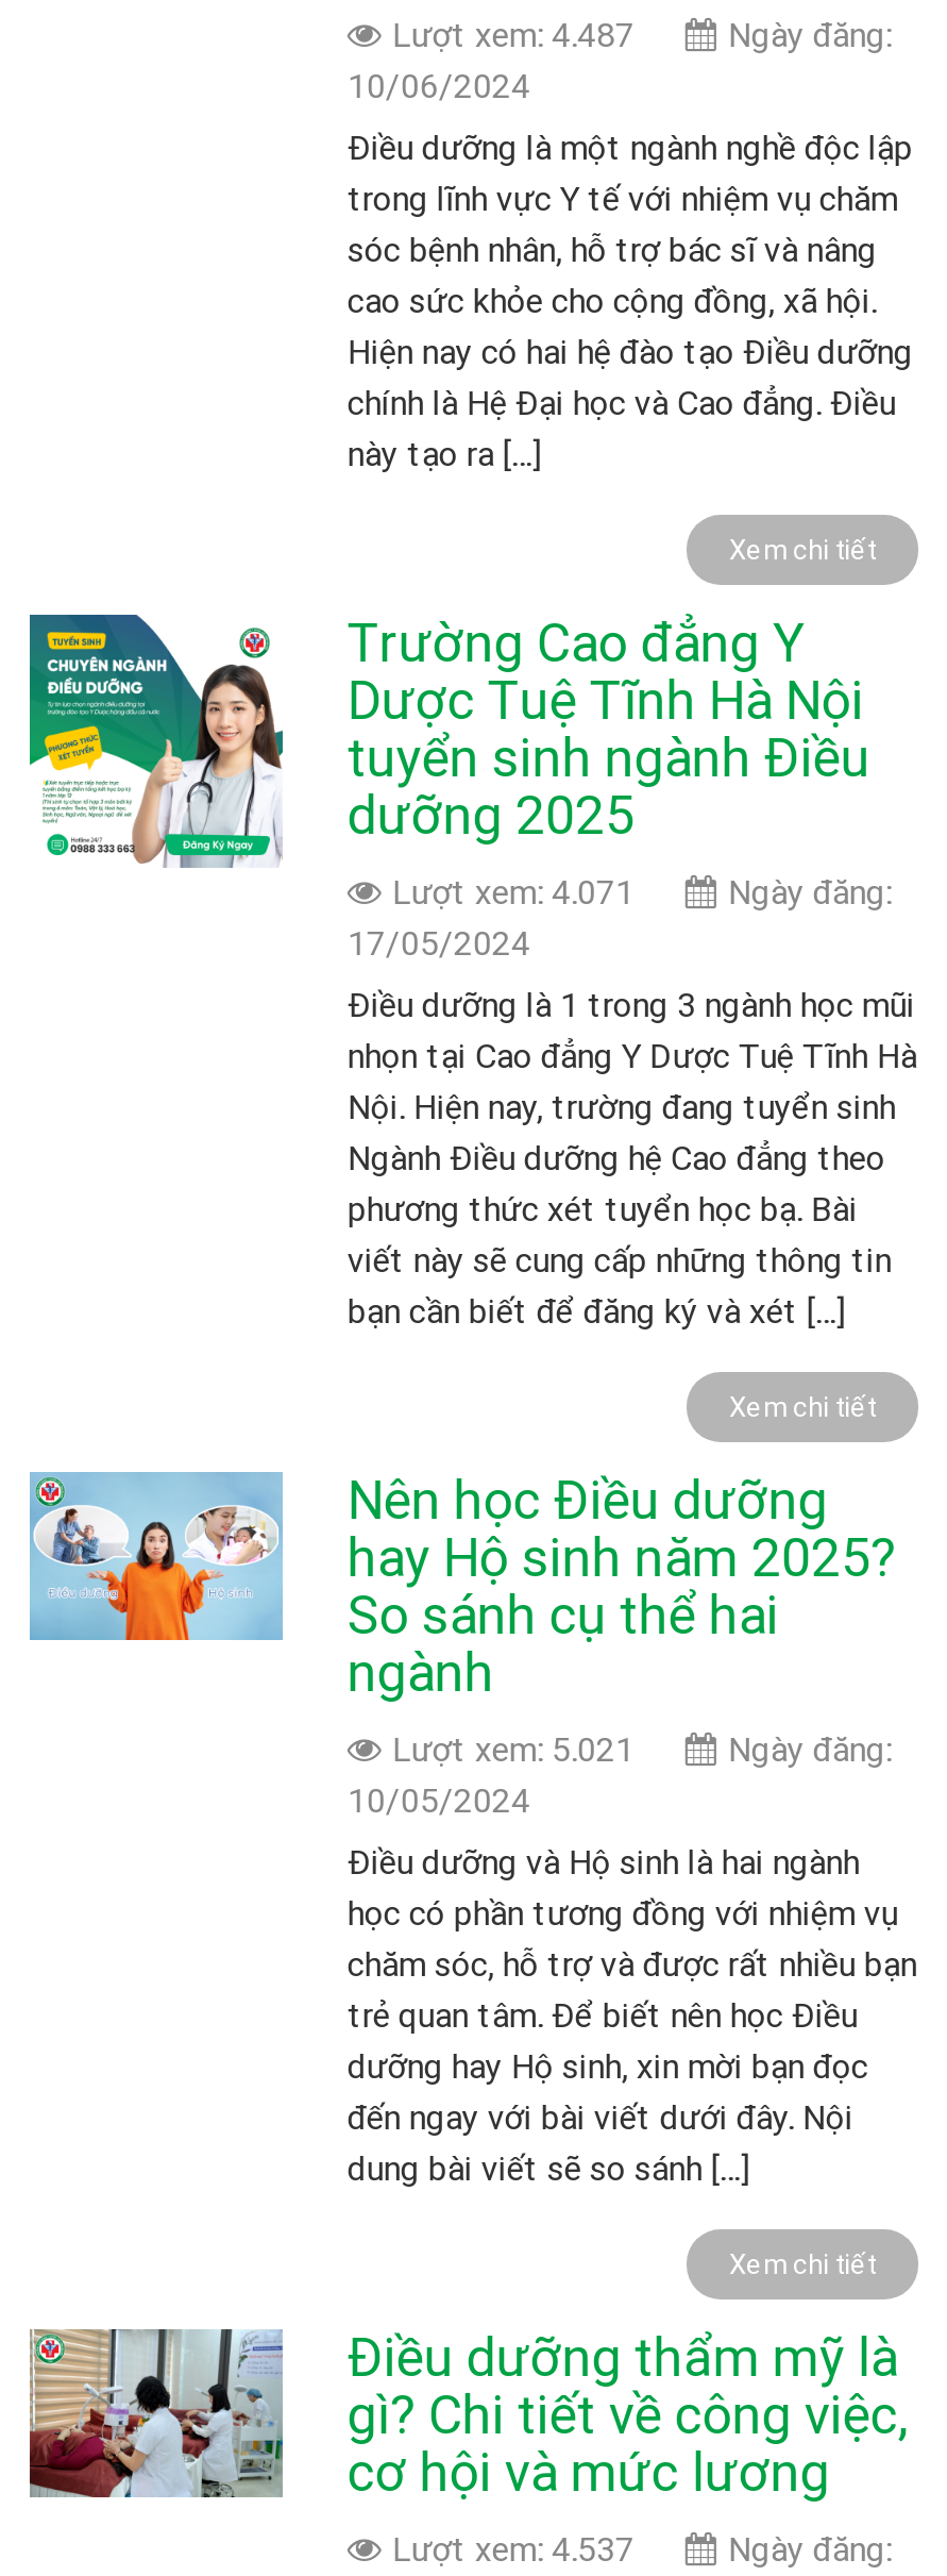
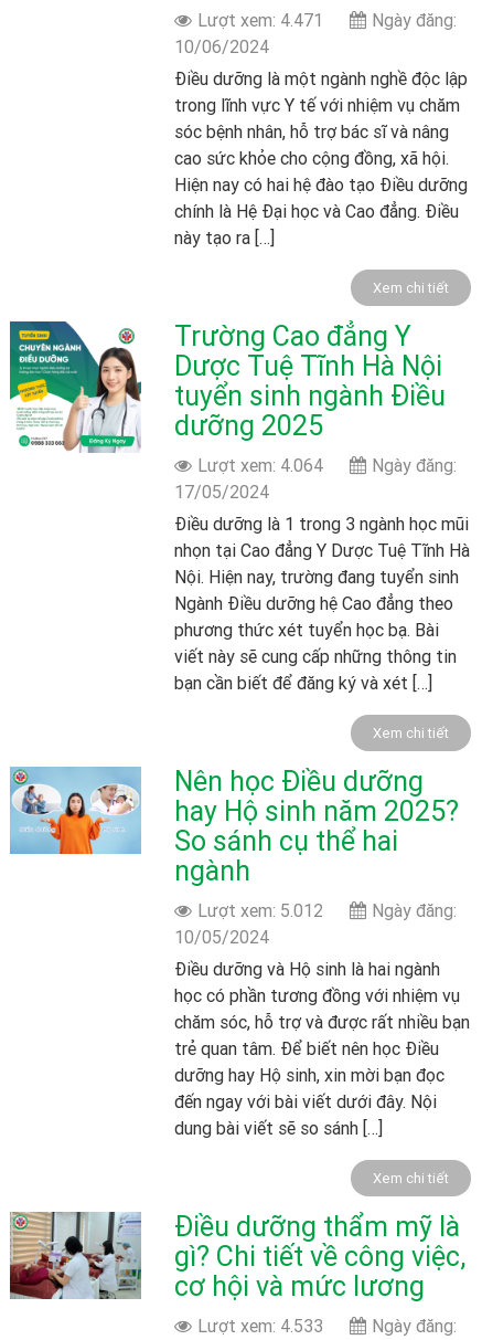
[392,13,891,55] Lượt xem: 4.487 Ngày đăng: -> [198,9,457,31] Lượt xem: 4.471 Ngày đăng:
[392,870,891,912] Lượt xem: 4.071 Ngày đăng: -> [198,454,457,476] Lượt xem: 4.064 Ngày đăng:
[392,1727,891,1770] Lượt xem: 5.021 Ngày đăng: -> [198,899,457,921] Lượt xem: 5.012 Ngày đăng:
[392,2527,891,2569] Lượt xem: 4.537 Ngày đăng: -> [198,1314,457,1337] Lượt xem: 4.533 Ngày đăng:

